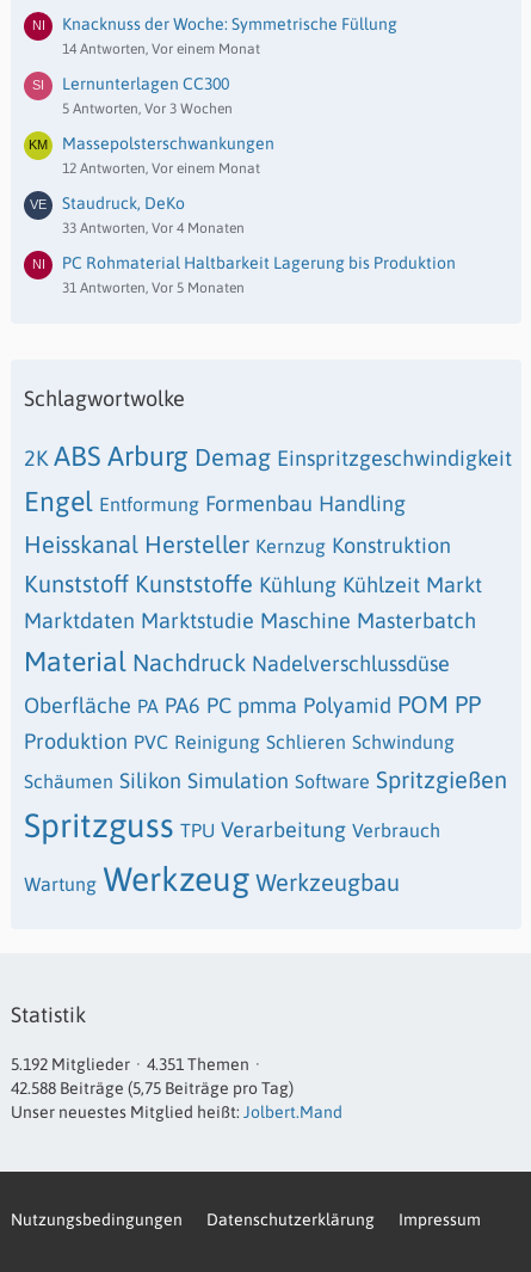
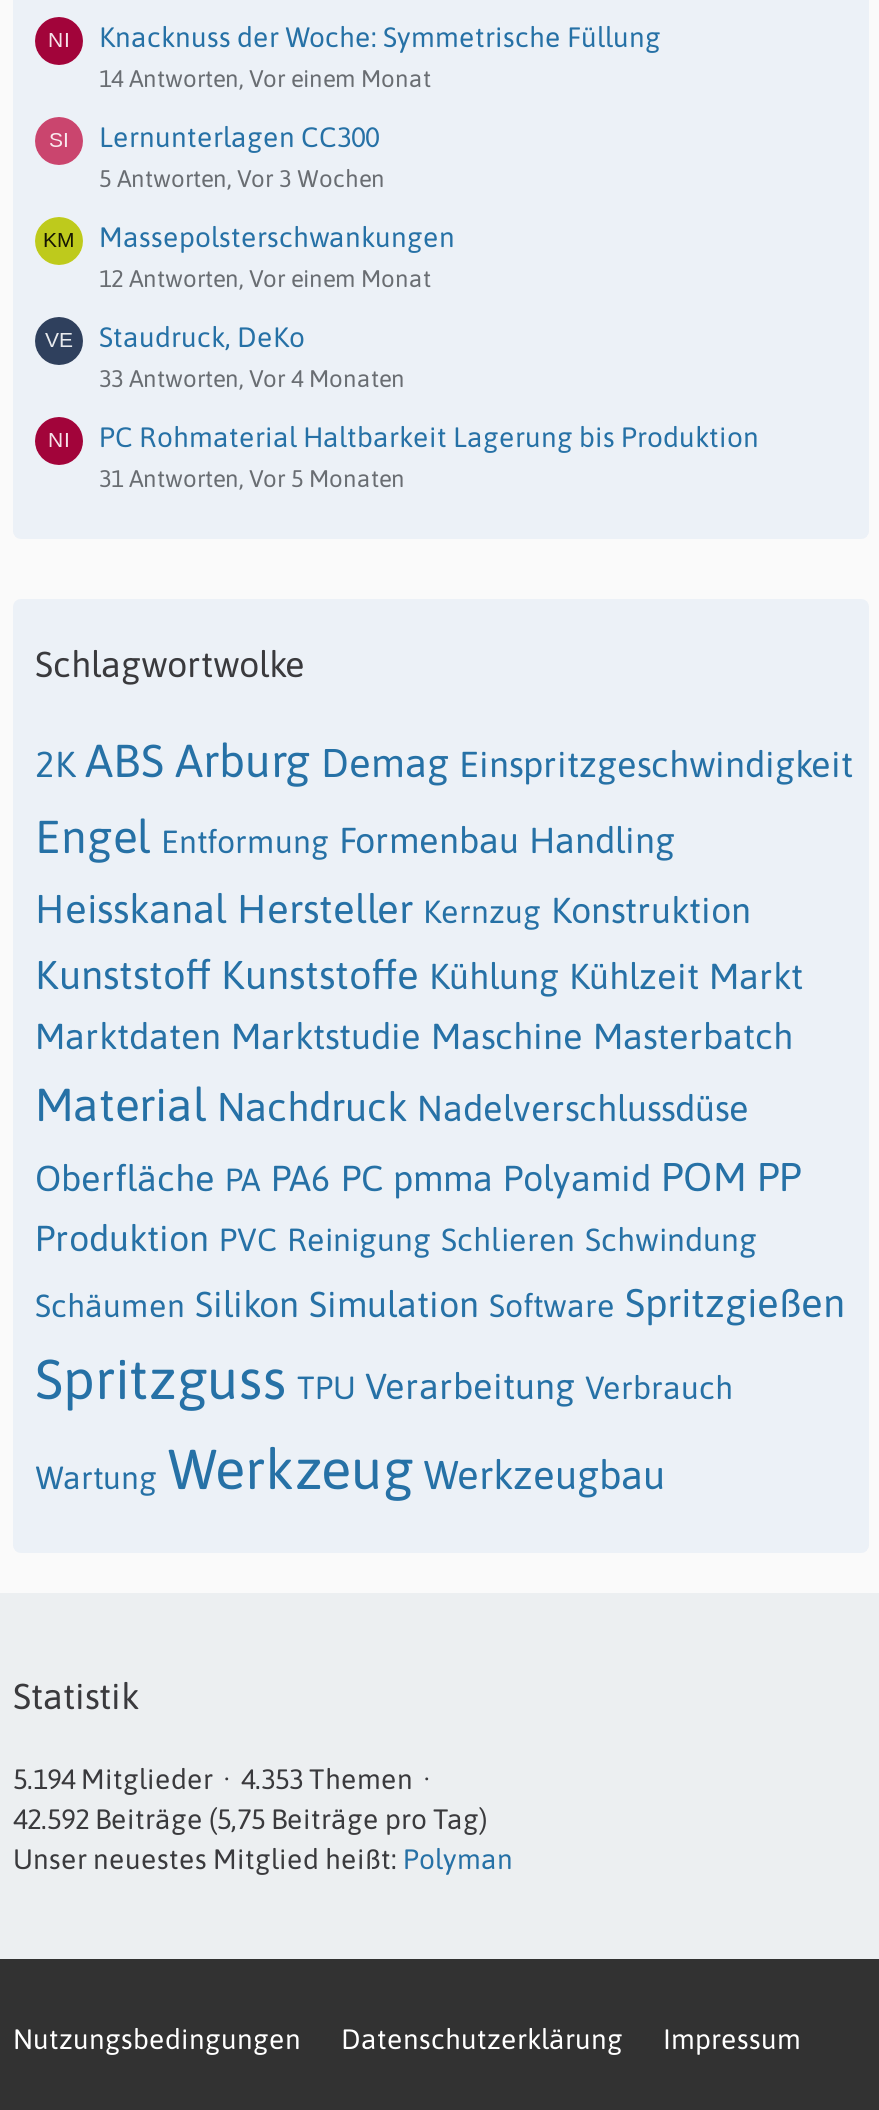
[11,1055,130,1074] 5.192 Mitglieder -> [13,1763,213,1795] 5.194 Mitglieder
[147,1055,249,1074] 4.351 Themen -> [241,1763,413,1795] 4.353 Themen
[11,1079,294,1098] 42.588 Beiträge (5,75 Beiträge pro Tag) -> [13,1803,487,1835] 42.592 Beiträge (5,75 Beiträge pro Tag)
[11,1102,342,1122] Unser neuestes Mitglied heißt: Jolbert.Mand -> [13,1843,513,1875] Unser neuestes Mitglied heißt: Polyman

